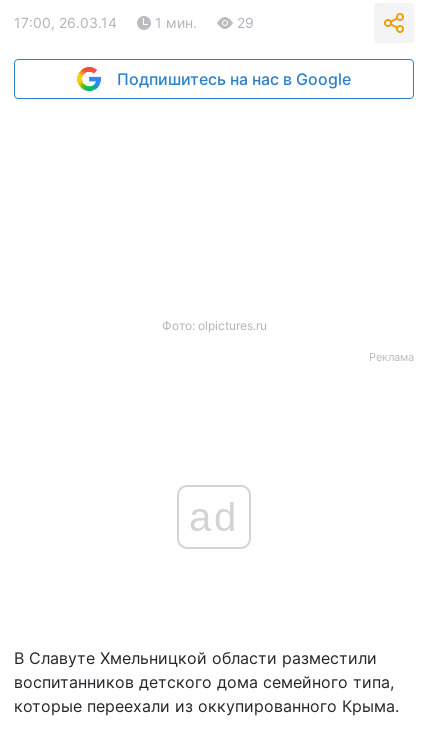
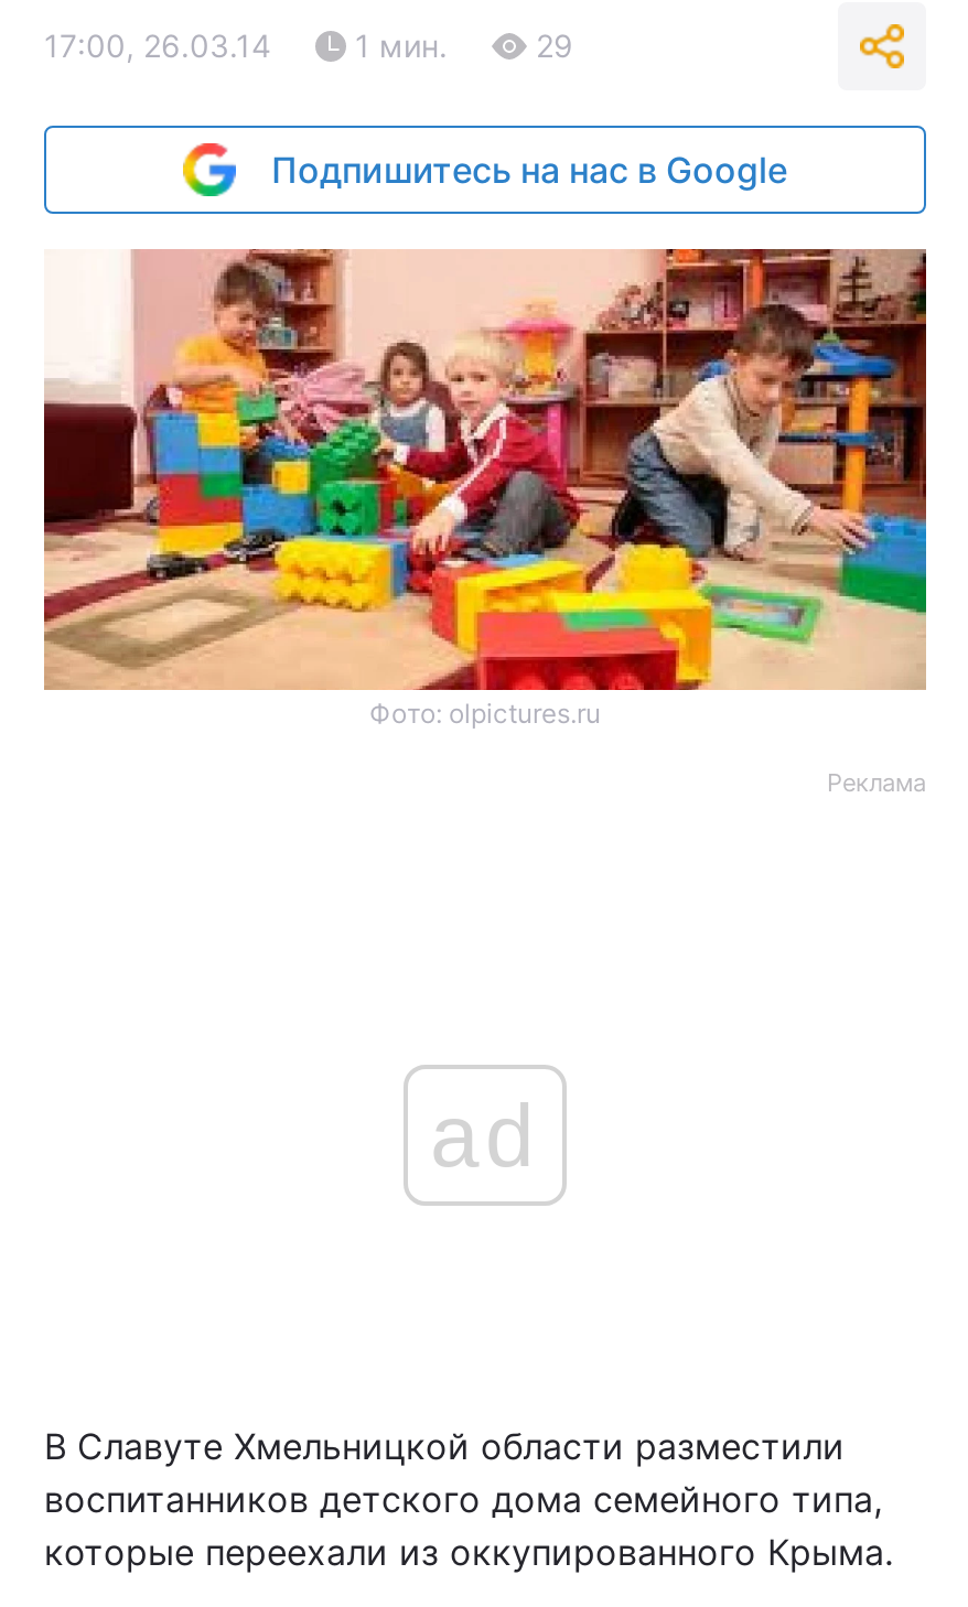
none -> [42,247,928,692] [image]

